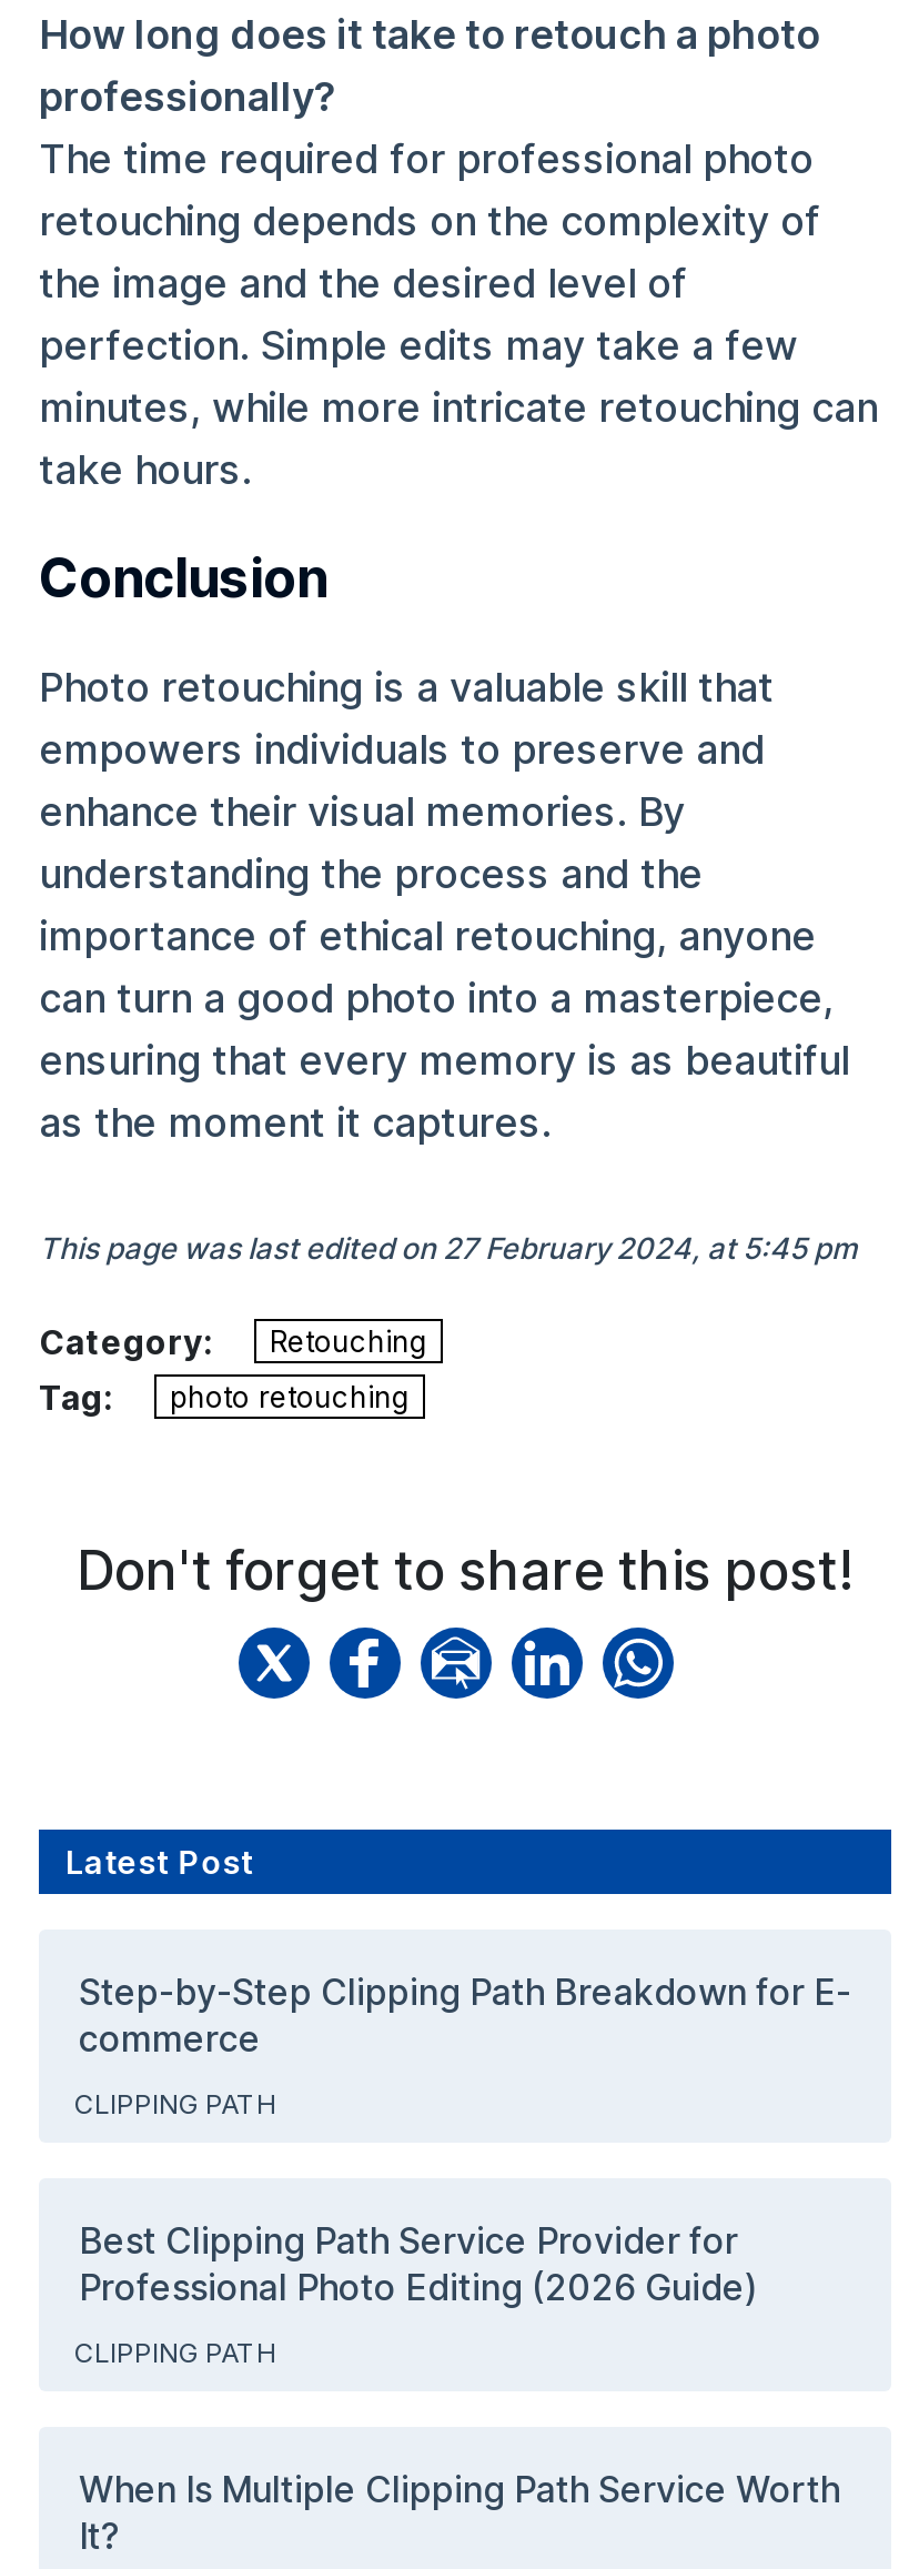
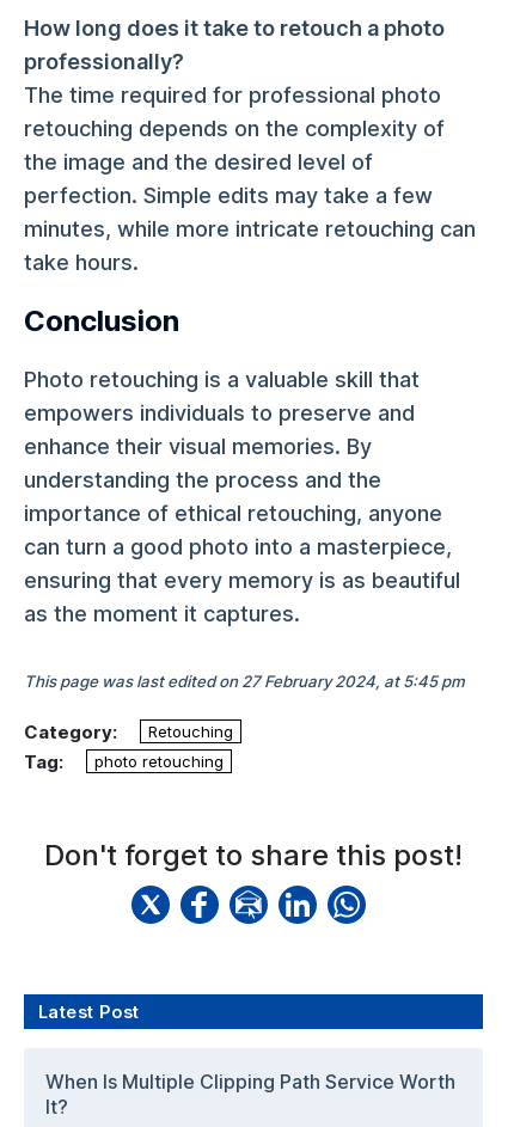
[74,1968,851,2368] Step-by-Step Clipping Path Breakdown for E- | commerce | CLIPPING PATH | Best Clipping Path Service Provider for | Professional Photo Editing (2026 Guide) | CLIPPING PATH -> none

